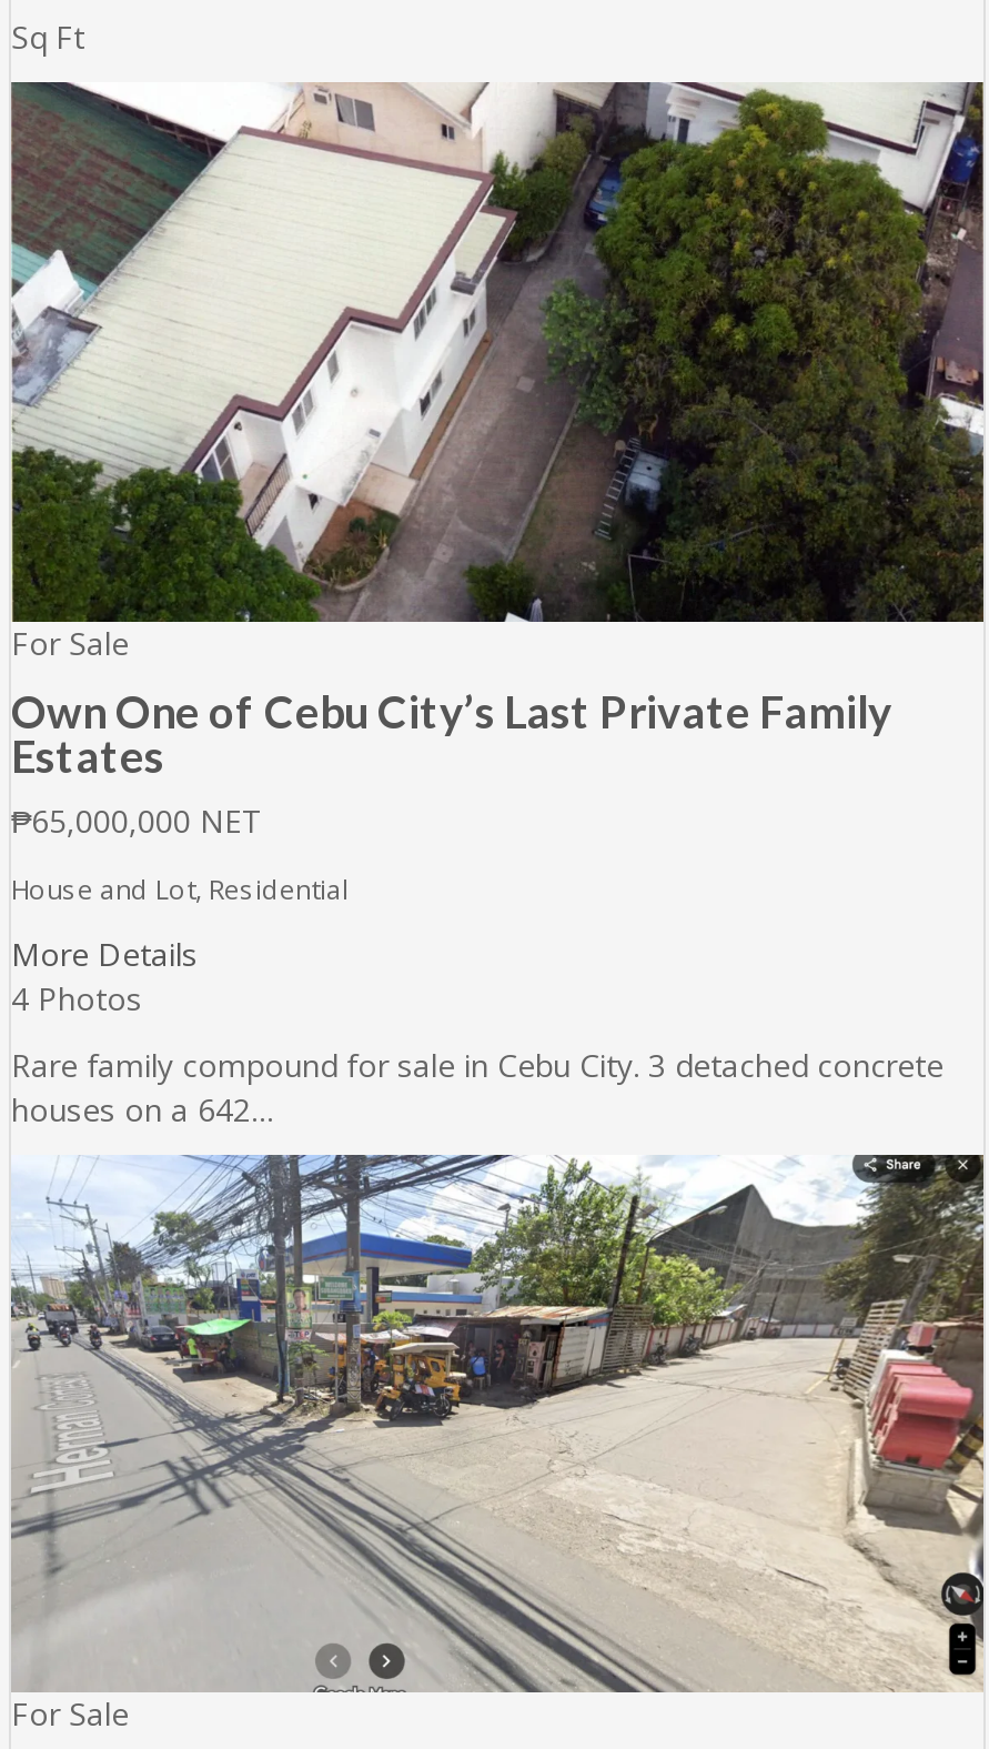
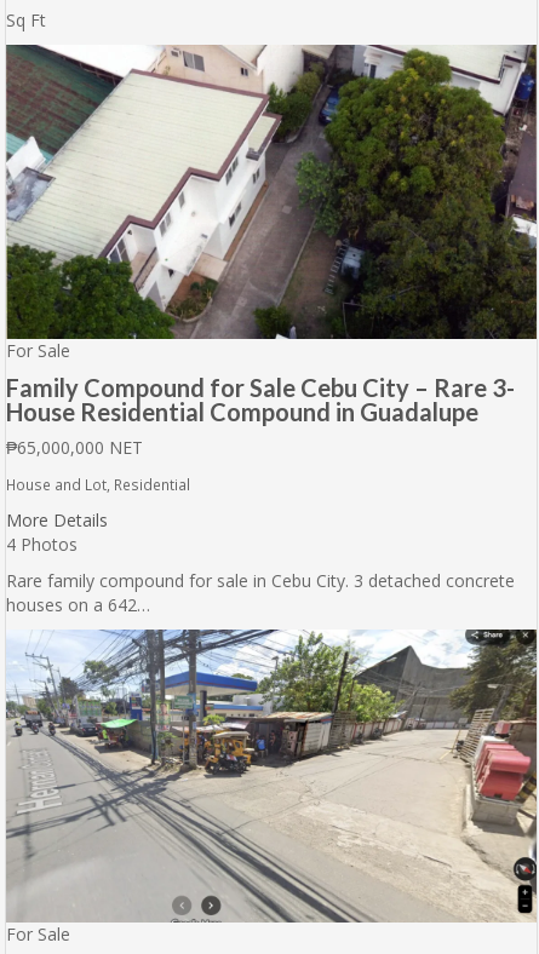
[11,684,892,782] Own One of Cebu City’s Last Private Family | Estates -> [6,373,515,426] Family Compound for Sale Cebu City – Rare 3- | House Residential Compound in Guadalupe

